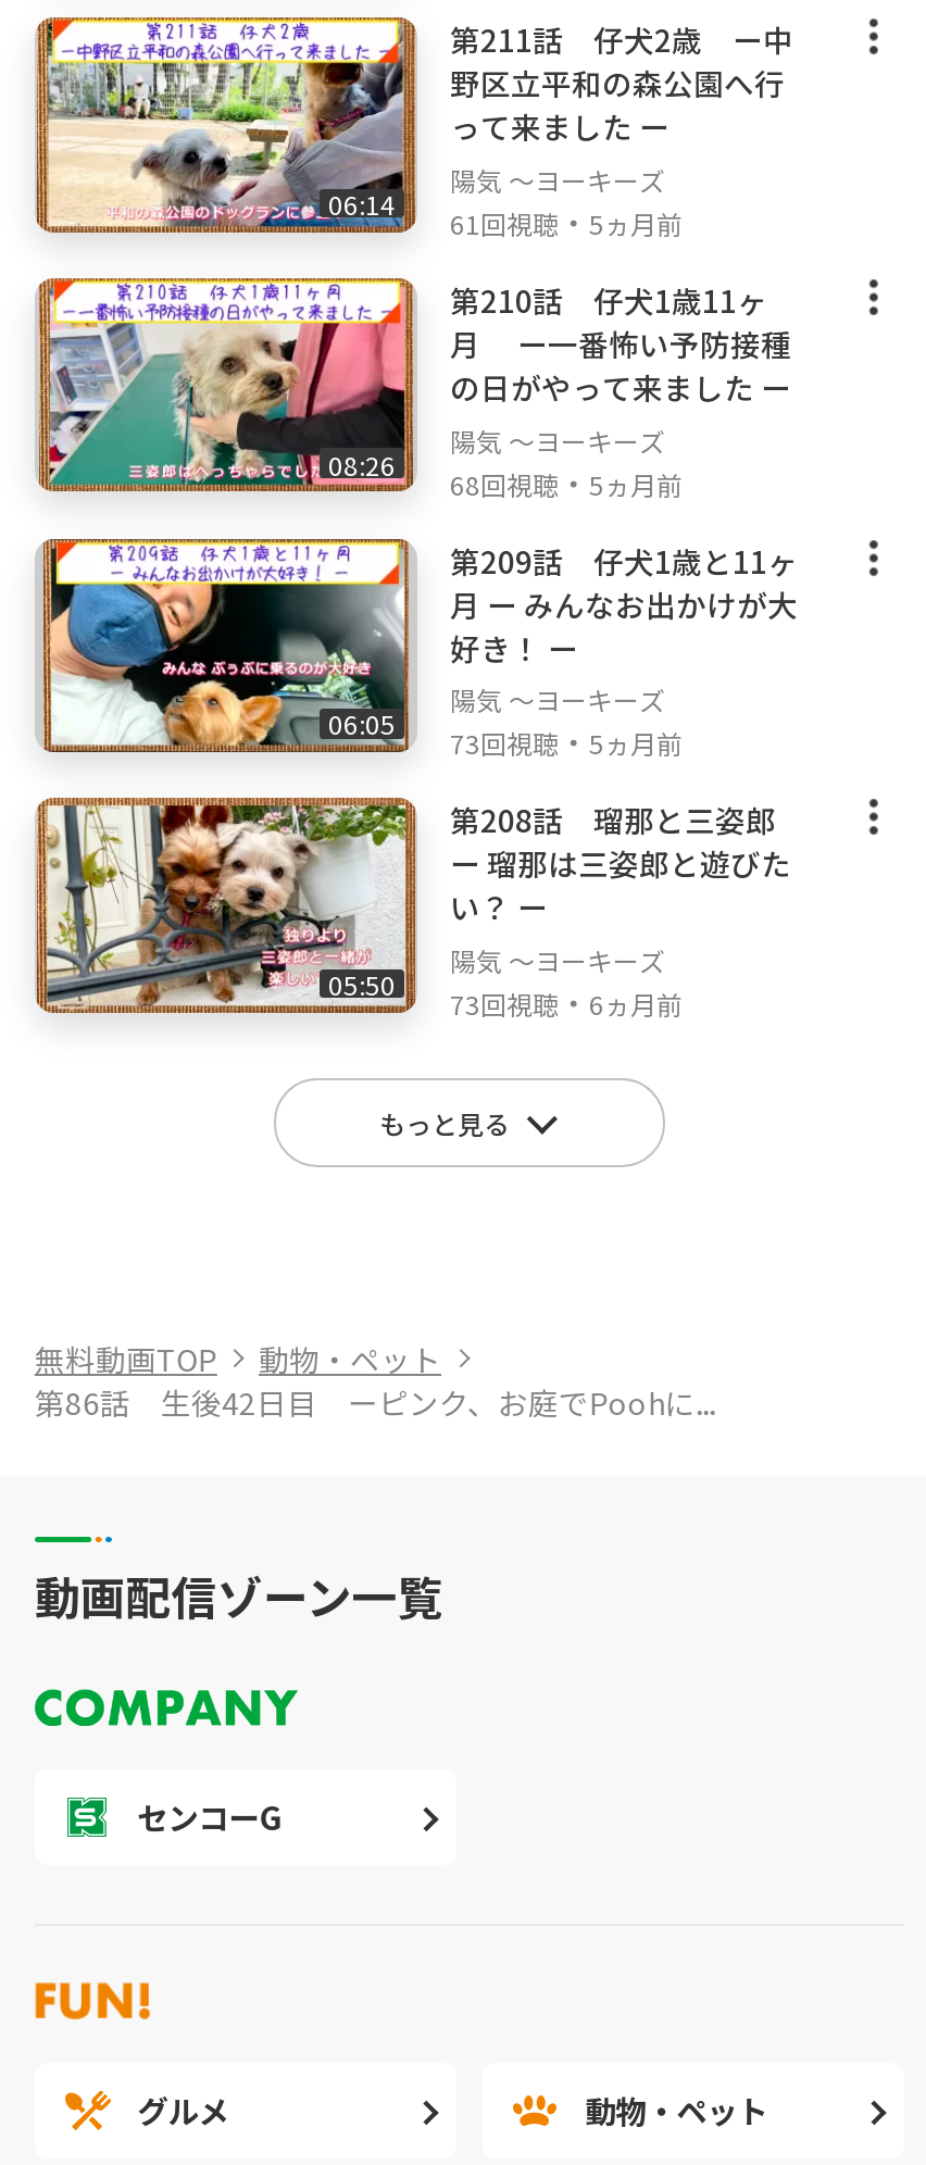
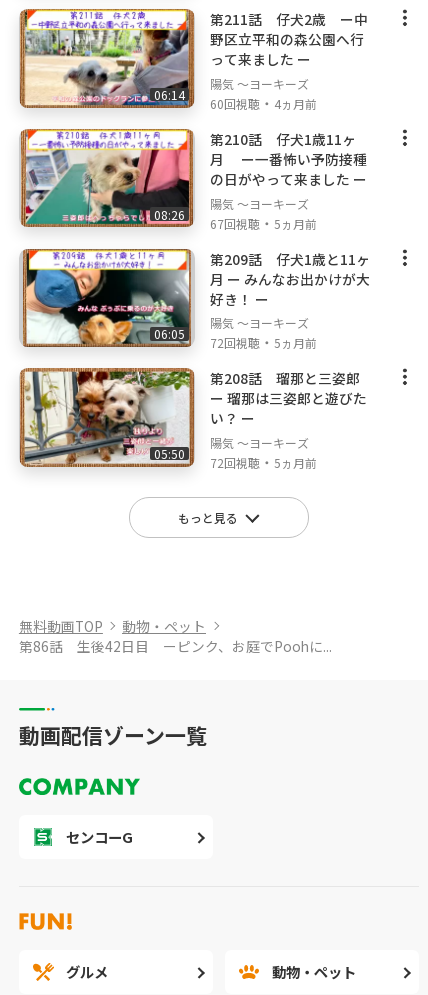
[450,200,683,243] 61回視聴・5ヵ月前 -> [210,93,317,113] 60回視聴・4ヵ月前
[450,460,683,503] 68回視聴・5ヵ月前 -> [210,213,317,233] 67回視聴・5ヵ月前
[450,720,683,764] 73回視聴・5ヵ月前 -> [210,332,317,352] 72回視聴・5ヵ月前
[450,980,683,1024] 73回視聴・6ヵ月前 -> [210,452,317,472] 72回視聴・5ヵ月前

